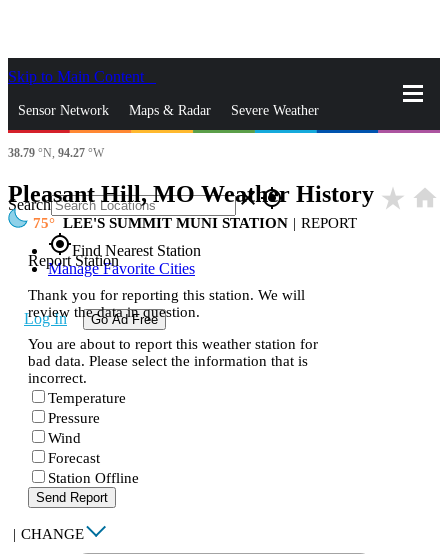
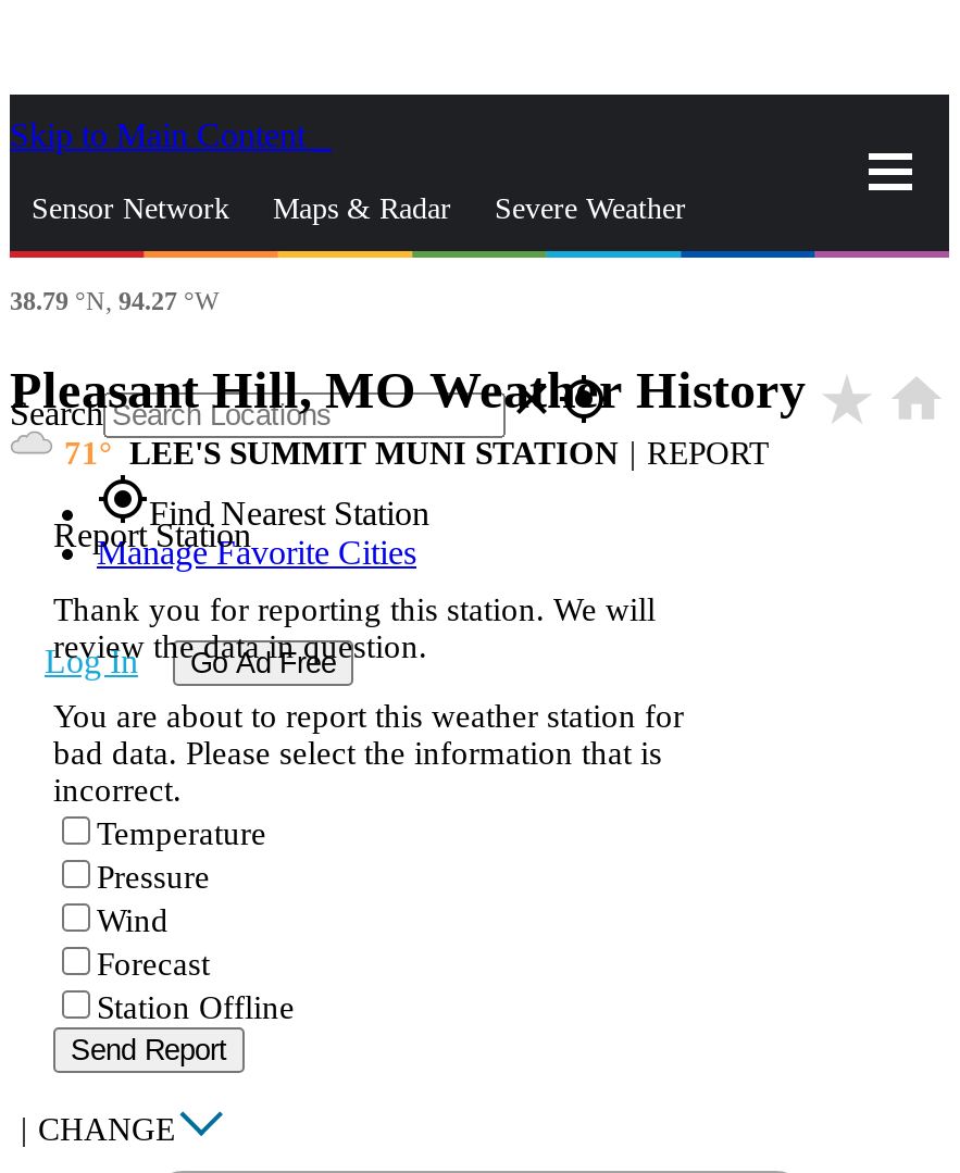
[33,215,49,231] 75 -> [64,436,99,471] 71

